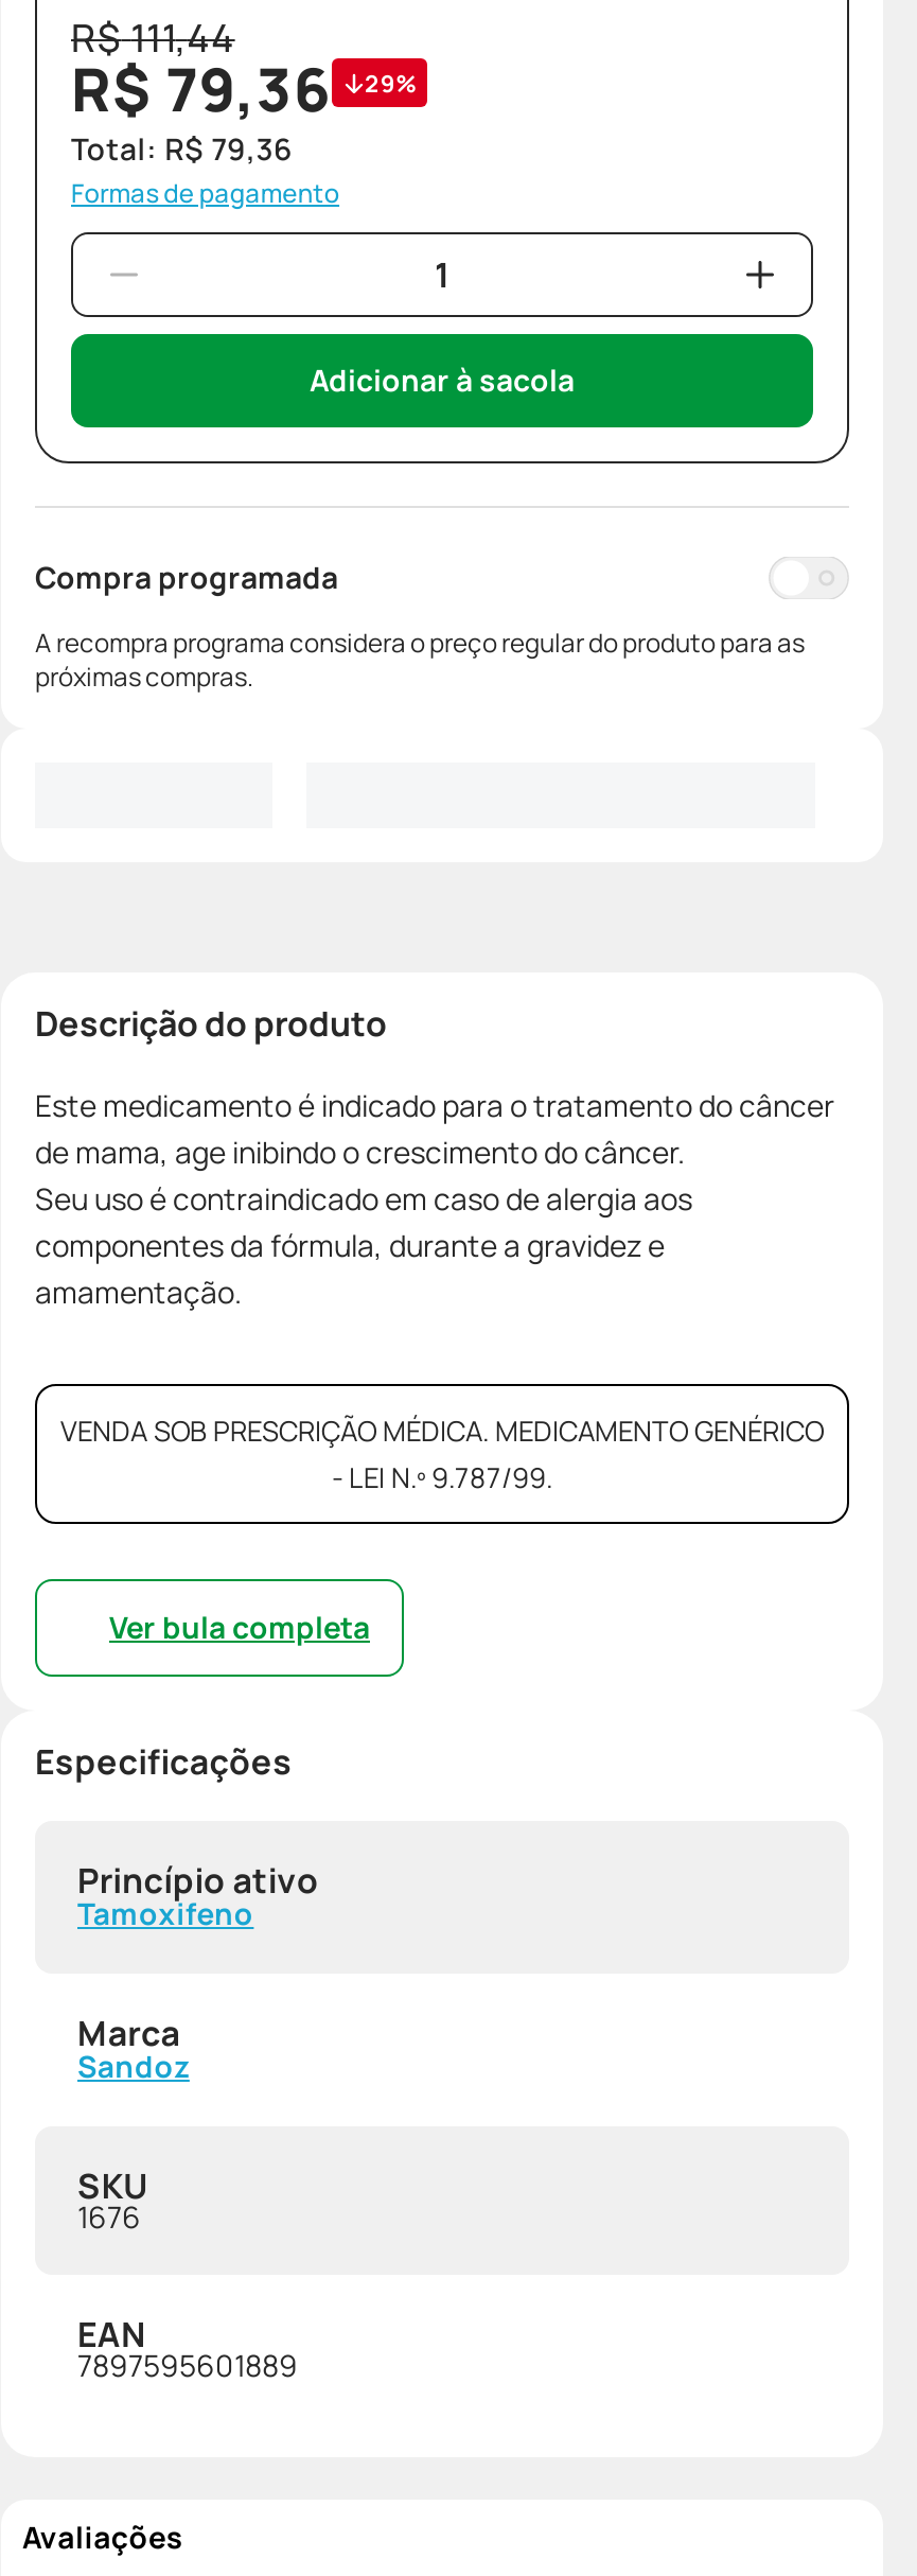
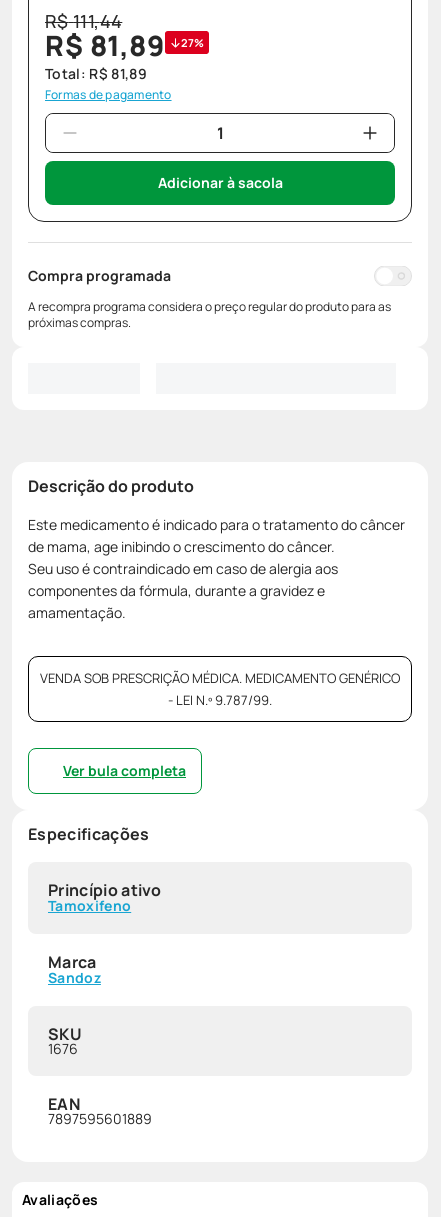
[71,48,331,129] R$ 79,36 -> [45,26,164,64] R$ 81,89
[365,67,418,99] 29% -> [180,35,204,50] 27%
[71,129,293,169] Total: R$ 79,36 -> [45,64,147,83] Total: R$ 81,89

